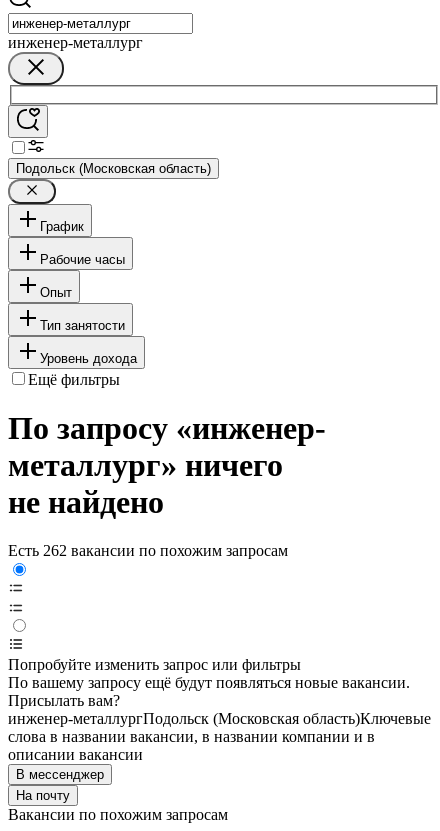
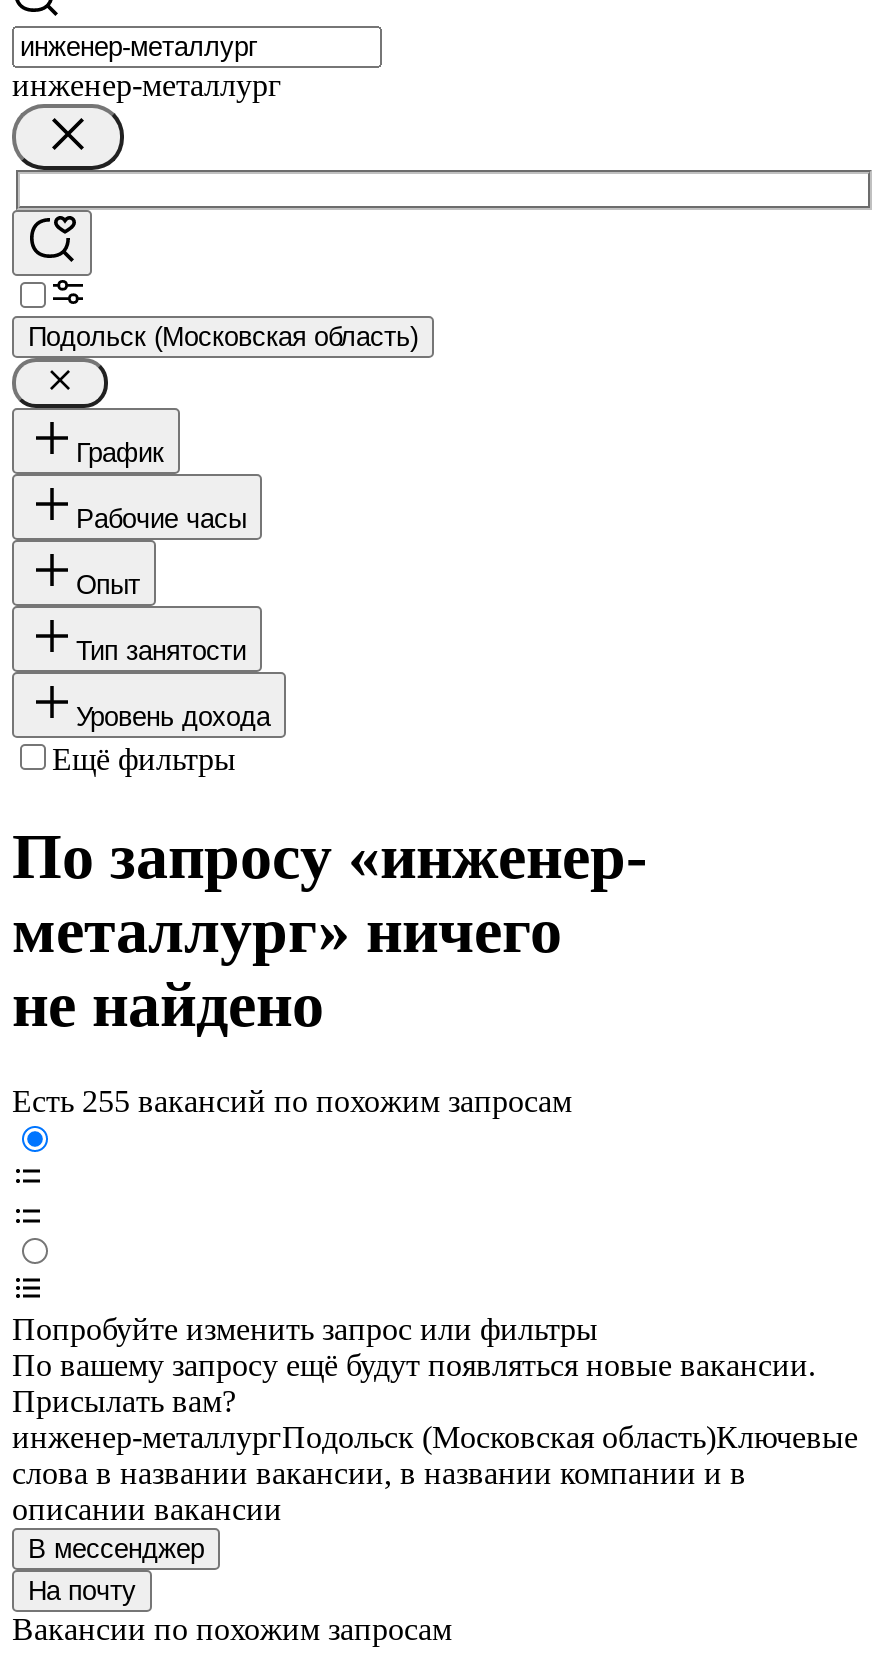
[8,542,288,559] Есть 262 вакансии по похожим запросам -> [12,1085,572,1119] Есть 255 вакансий по похожим запросам

